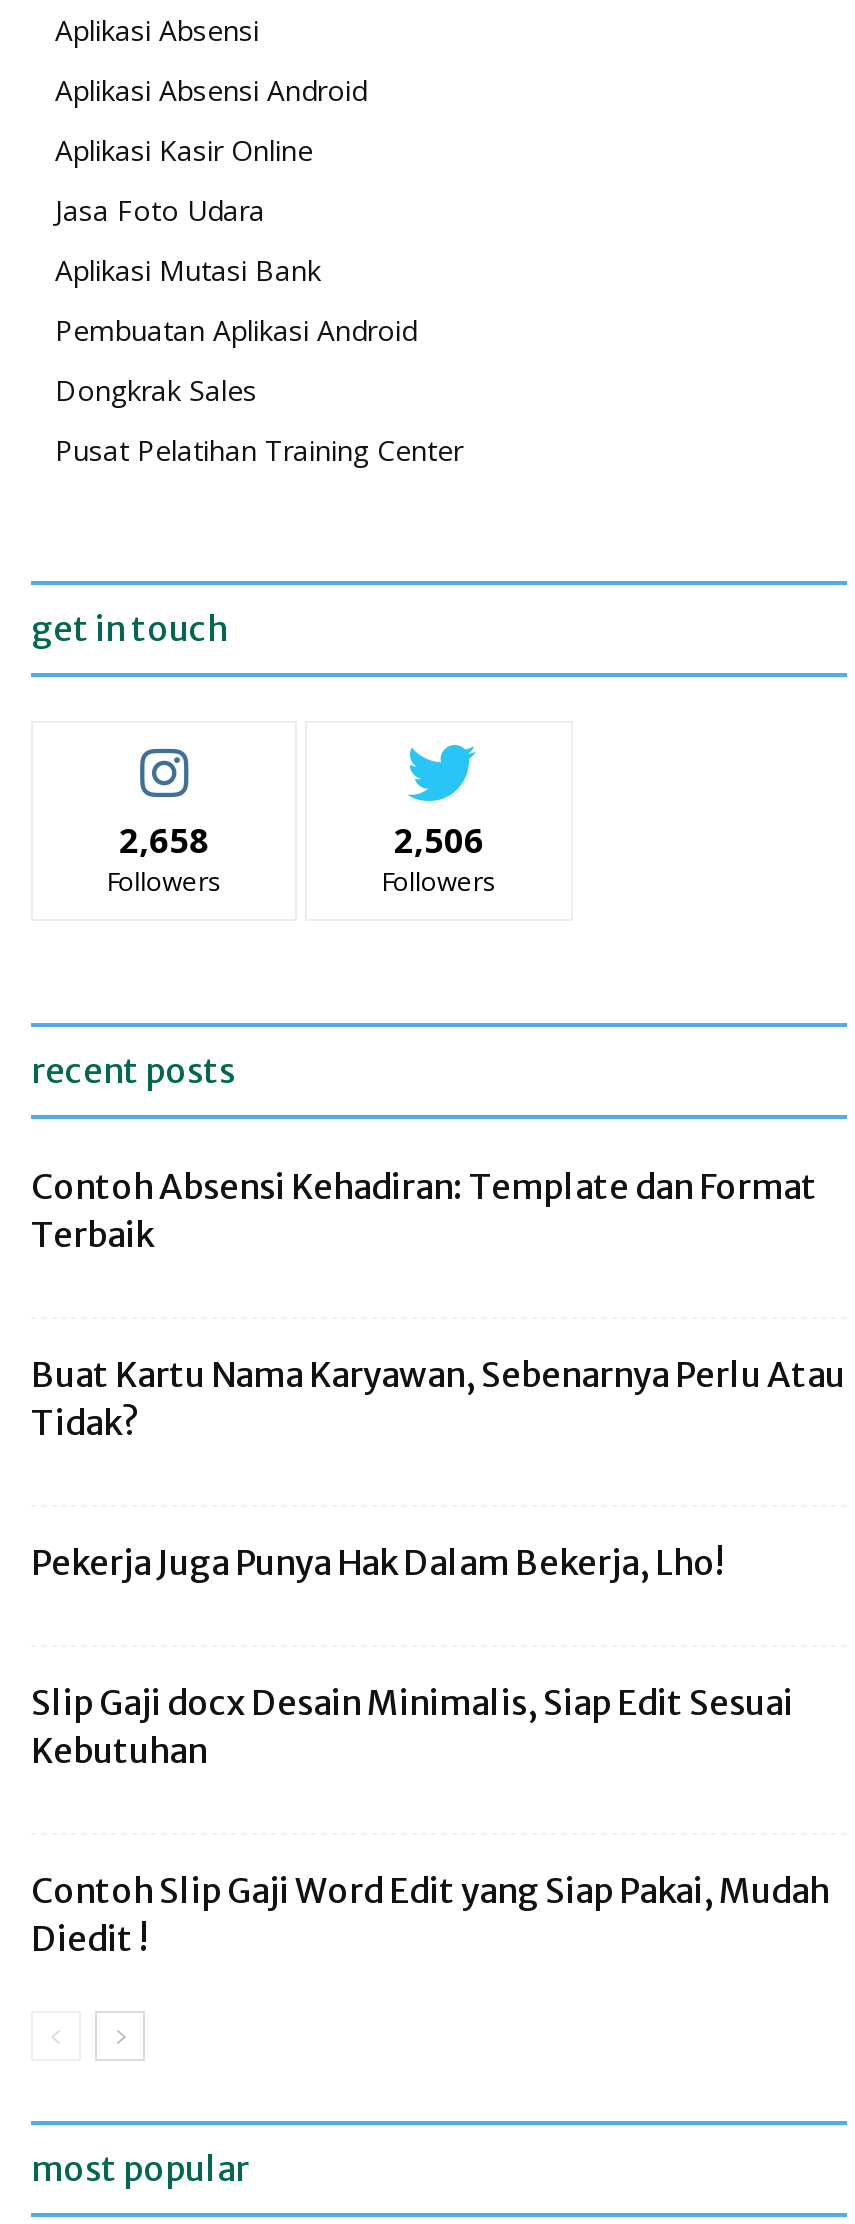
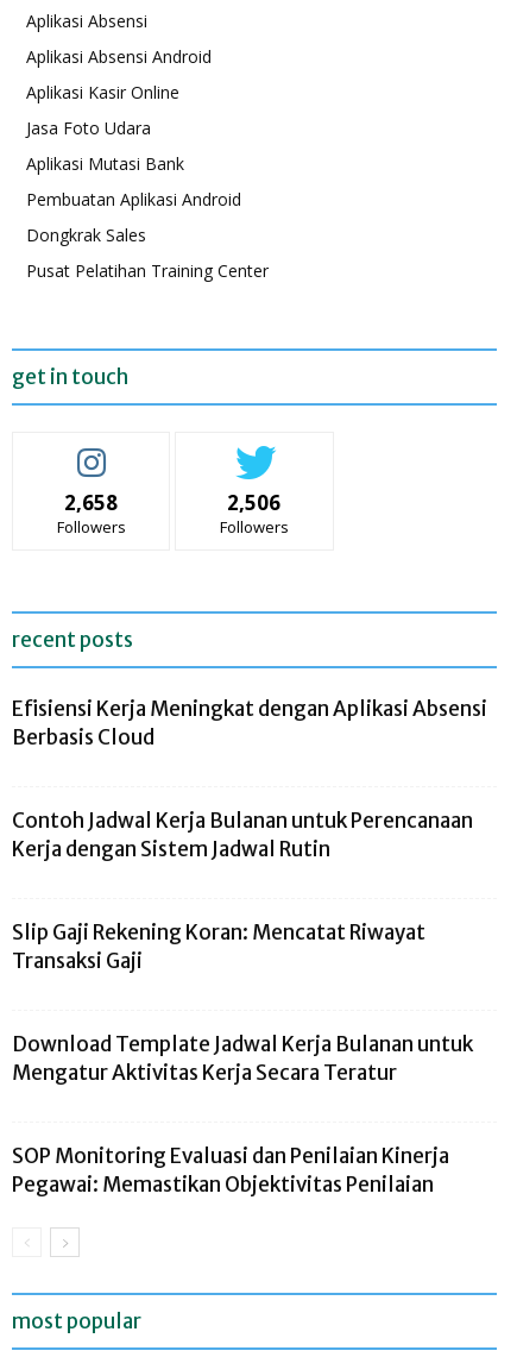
[31,1165,817,1257] Contoh Absensi Kehadiran: Template dan Format | Terbaik -> [12,696,487,750] Efisiensi Kerja Meningkat dengan Aplikasi Absensi | Berbasis Cloud
[31,1353,845,1445] Buat Kartu Nama Karyawan, Sebenarnya Perlu Atau | Tidak? -> [12,808,473,862] Contoh Jadwal Kerja Bulanan untuk Perencanaan | Kerja dengan Sistem Jadwal Rutin
[31,1541,725,1585] Pekerja Juga Punya Hak Dalam Bekerja, Lho! -> [12,919,425,974] Slip Gaji Rekening Koran: Mencatat Riwayat | Transaksi Gaji
[31,1681,793,1773] Slip Gaji docx Desain Minimalis, Siap Edit Sesuai | Kebutuhan -> [12,1031,473,1086] Download Template Jadwal Kerja Bulanan untuk | Mengatur Aktivitas Kerja Secara Teratur
[31,1869,829,1961] Contoh Slip Gaji Word Edit yang Siap Pakai, Mudah | Diedit ! -> [12,1143,449,1198] SOP Monitoring Evaluasi dan Penilaian Kinerja | Pegawai: Memastikan Objektivitas Penilaian

